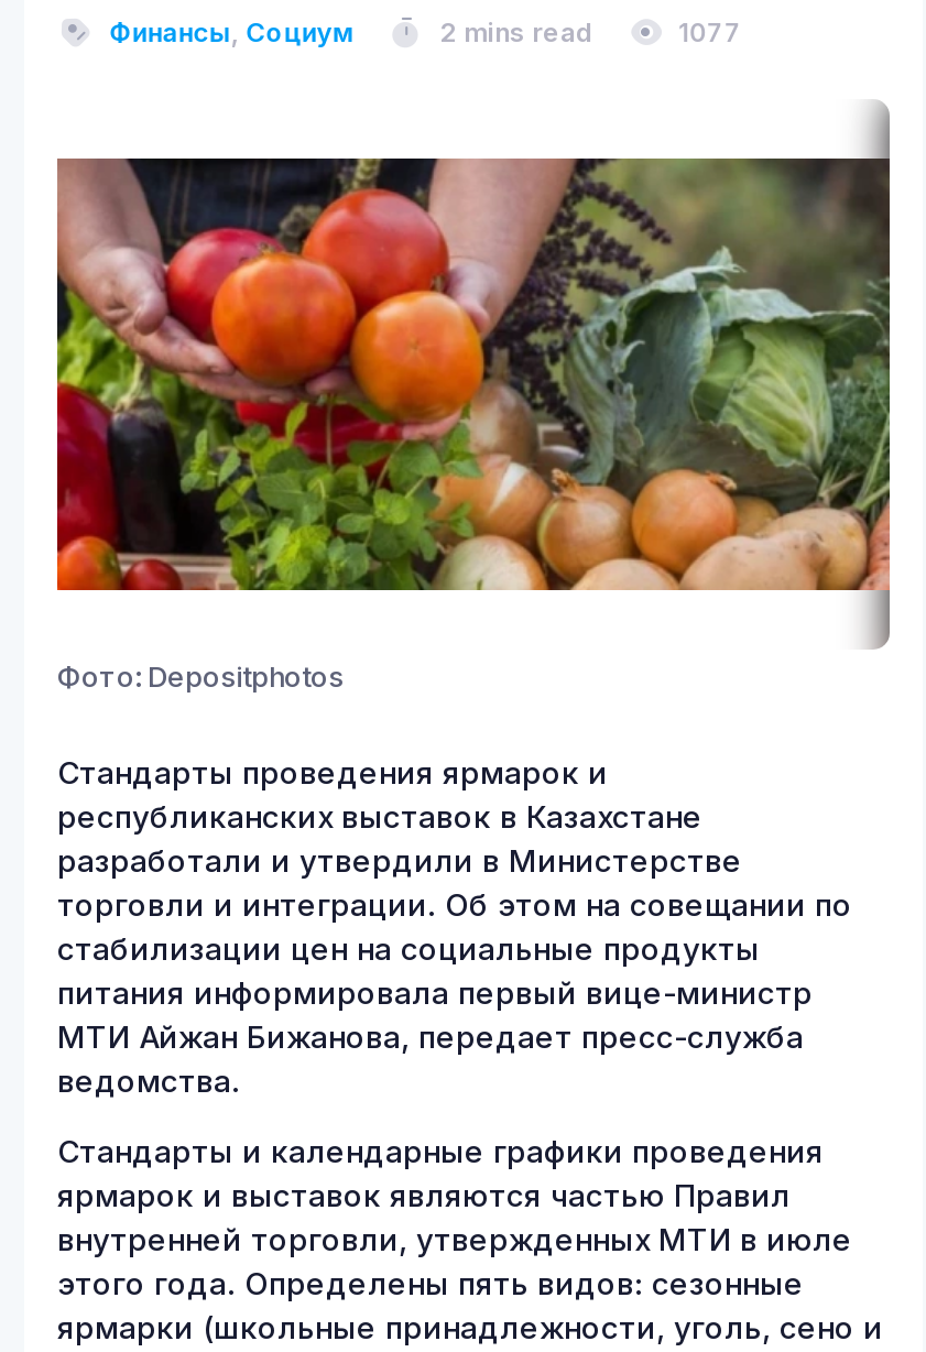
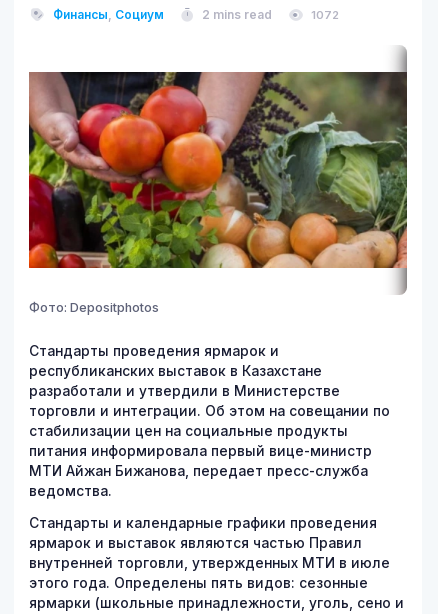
[679,17,743,47] 1077 -> [311,7,339,21] 1072

